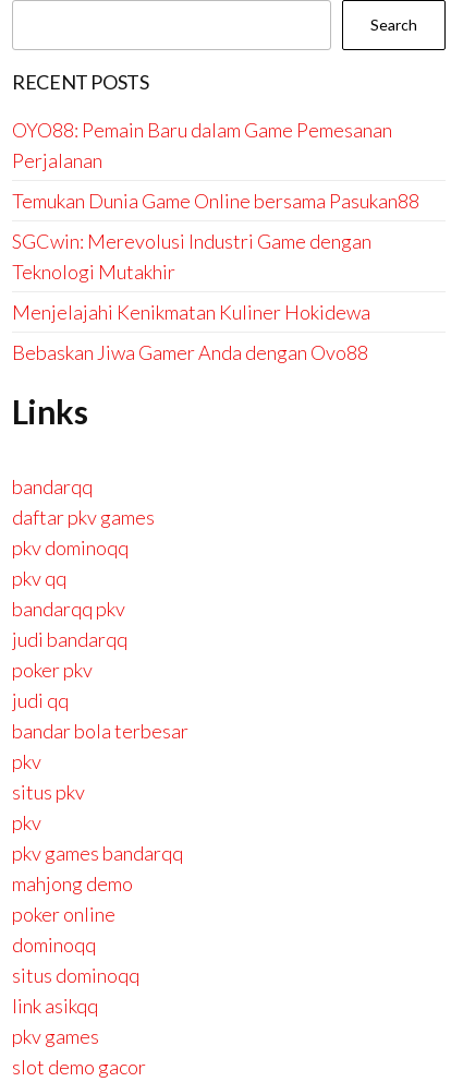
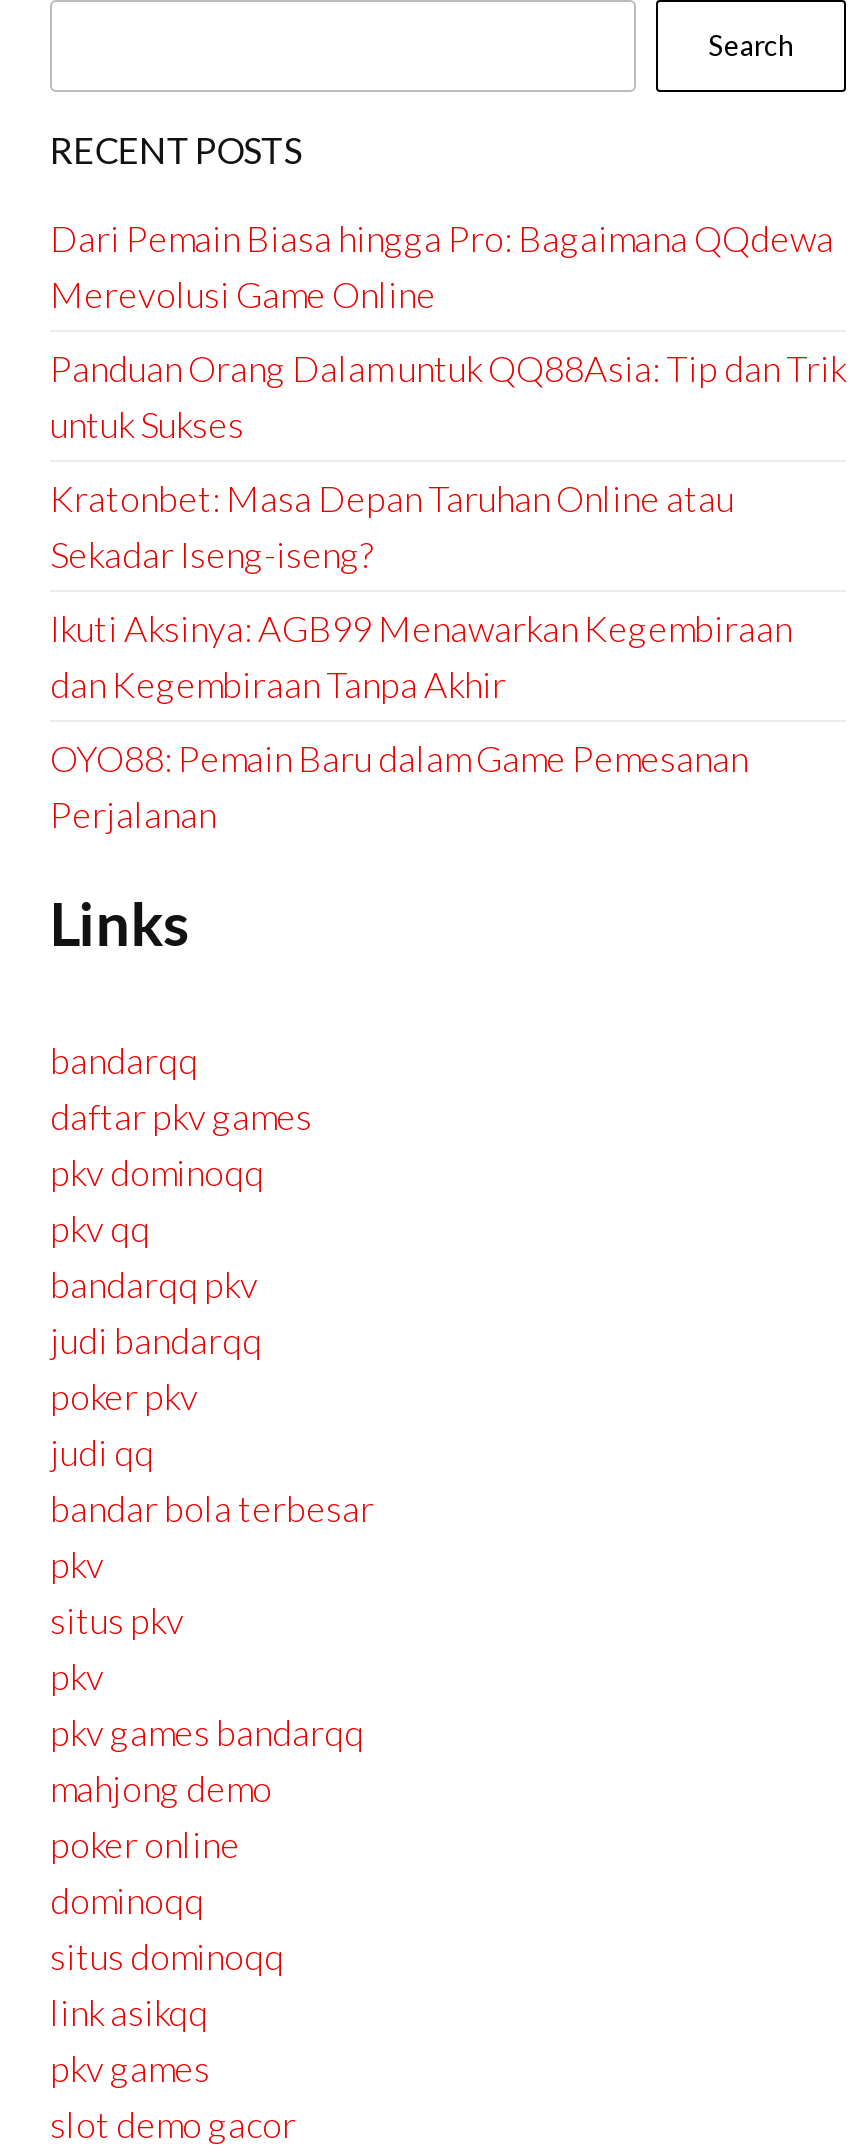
none -> [50,216,846,706] Dari Pemain Biasa hingga Pro: Bagaimana QQdewa | Merevolusi Game Online | Panduan Orang Dalam untuk QQ88Asia: Tip dan Trik | untuk Sukses | Kratonbet: Masa Depan Taruhan Online atau | Sekadar Iseng-iseng? | Ikuti Aksinya: AGB99 Menawarkan Kegembiraan | dan Kegembiraan Tanpa Akhir
moved [12,118,392,172] -> [50,736,748,836]: OYO88: Pemain Baru dalam Game Pemesanan | Perjalanan
[12,189,419,364] Temukan Dunia Game Online bersama Pasukan88 | SGCwin: Merevolusi Industri Game dengan | Teknologi Mutakhir | Menjelajahi Kenikmatan Kuliner Hokidewa | Bebaskan Jiwa Gamer Anda dengan Ovo88 -> none

